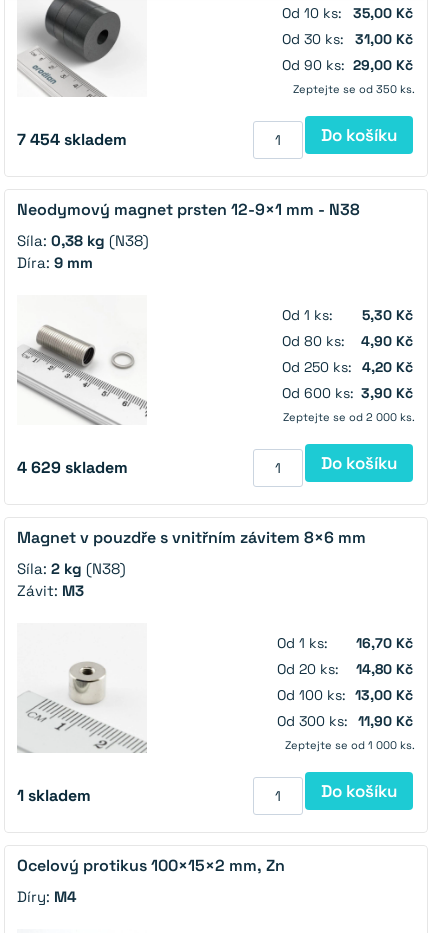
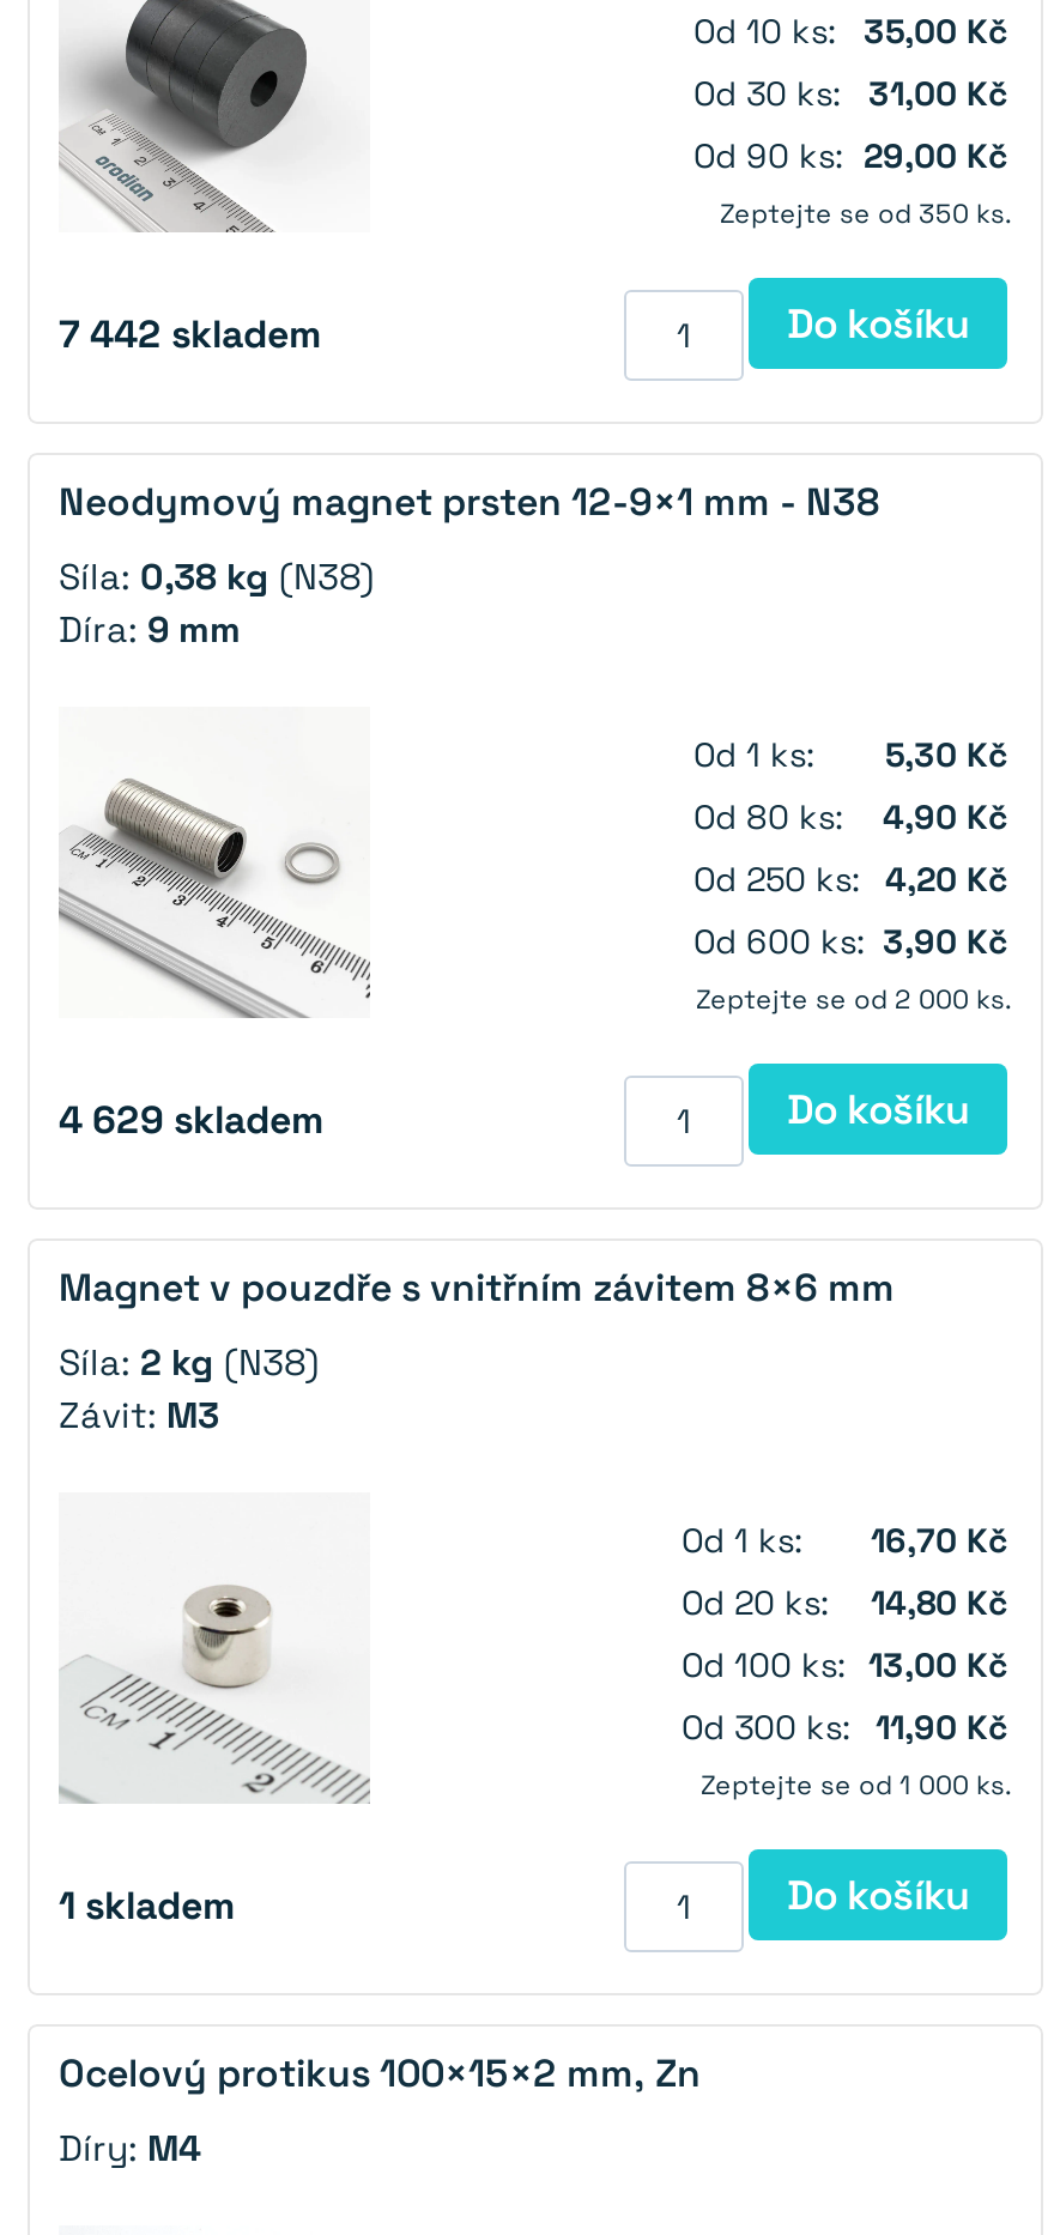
[17,129,127,150] 7 454 skladem -> [59,310,322,361] 7 442 skladem

